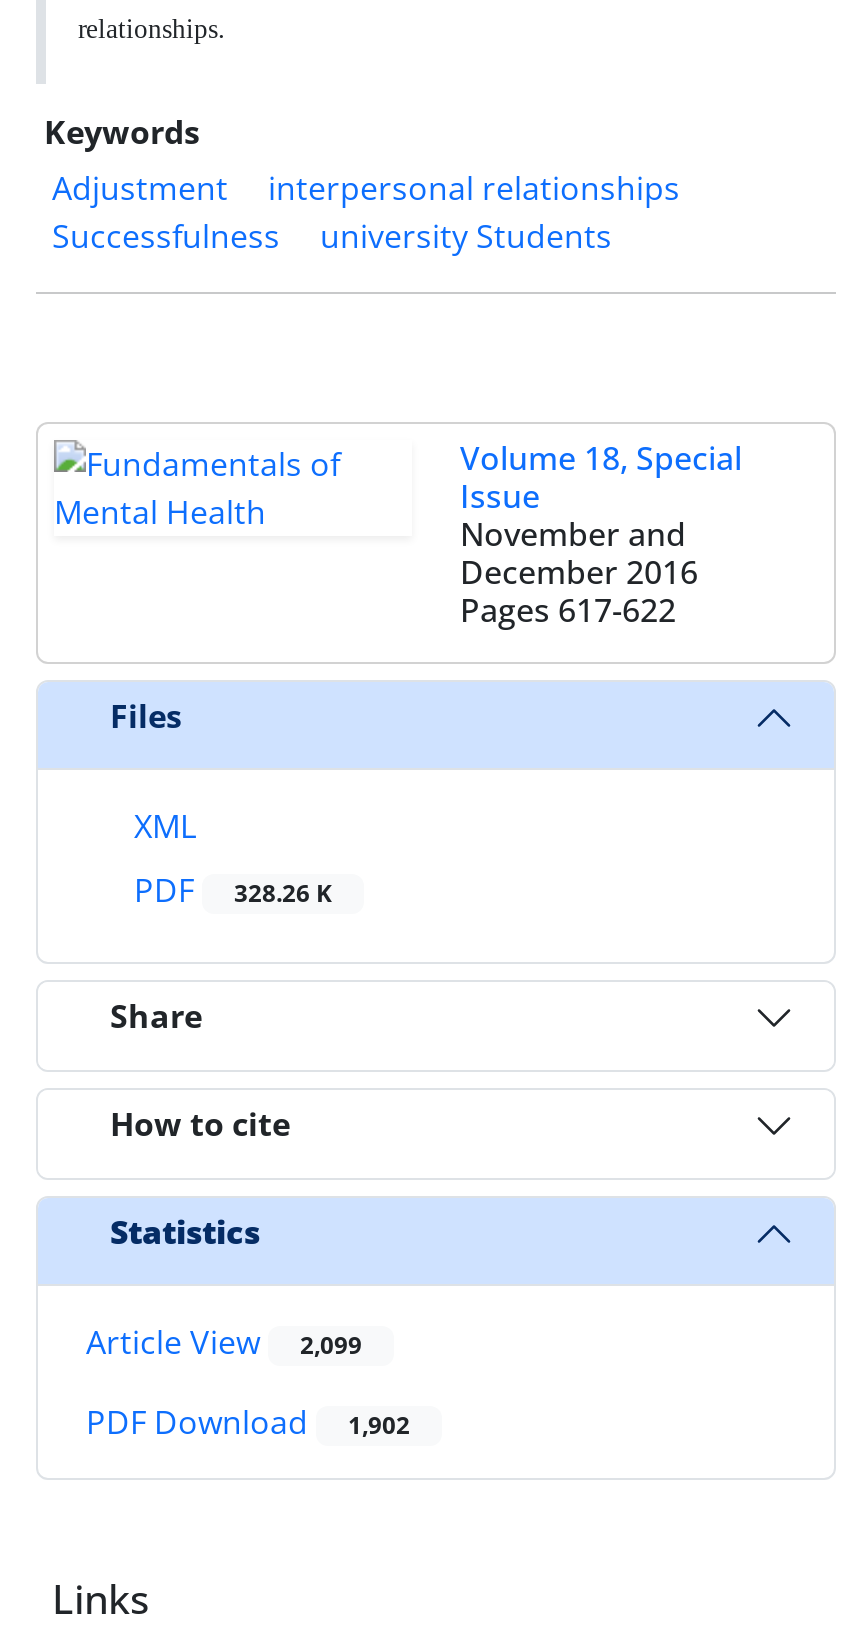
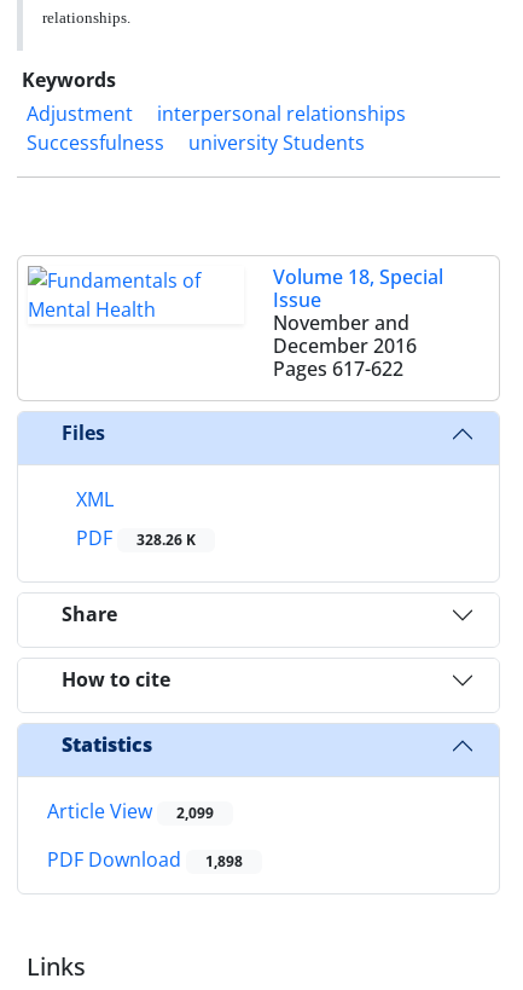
[86,1400,410,1444] PDF Download 1,902 -> [47,846,243,873] PDF Download 1,898

